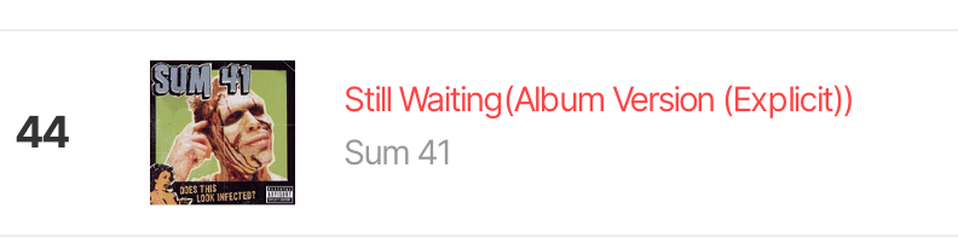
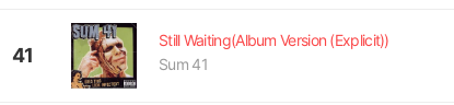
[15,106,68,157] 44 -> [11,44,32,67] 41

